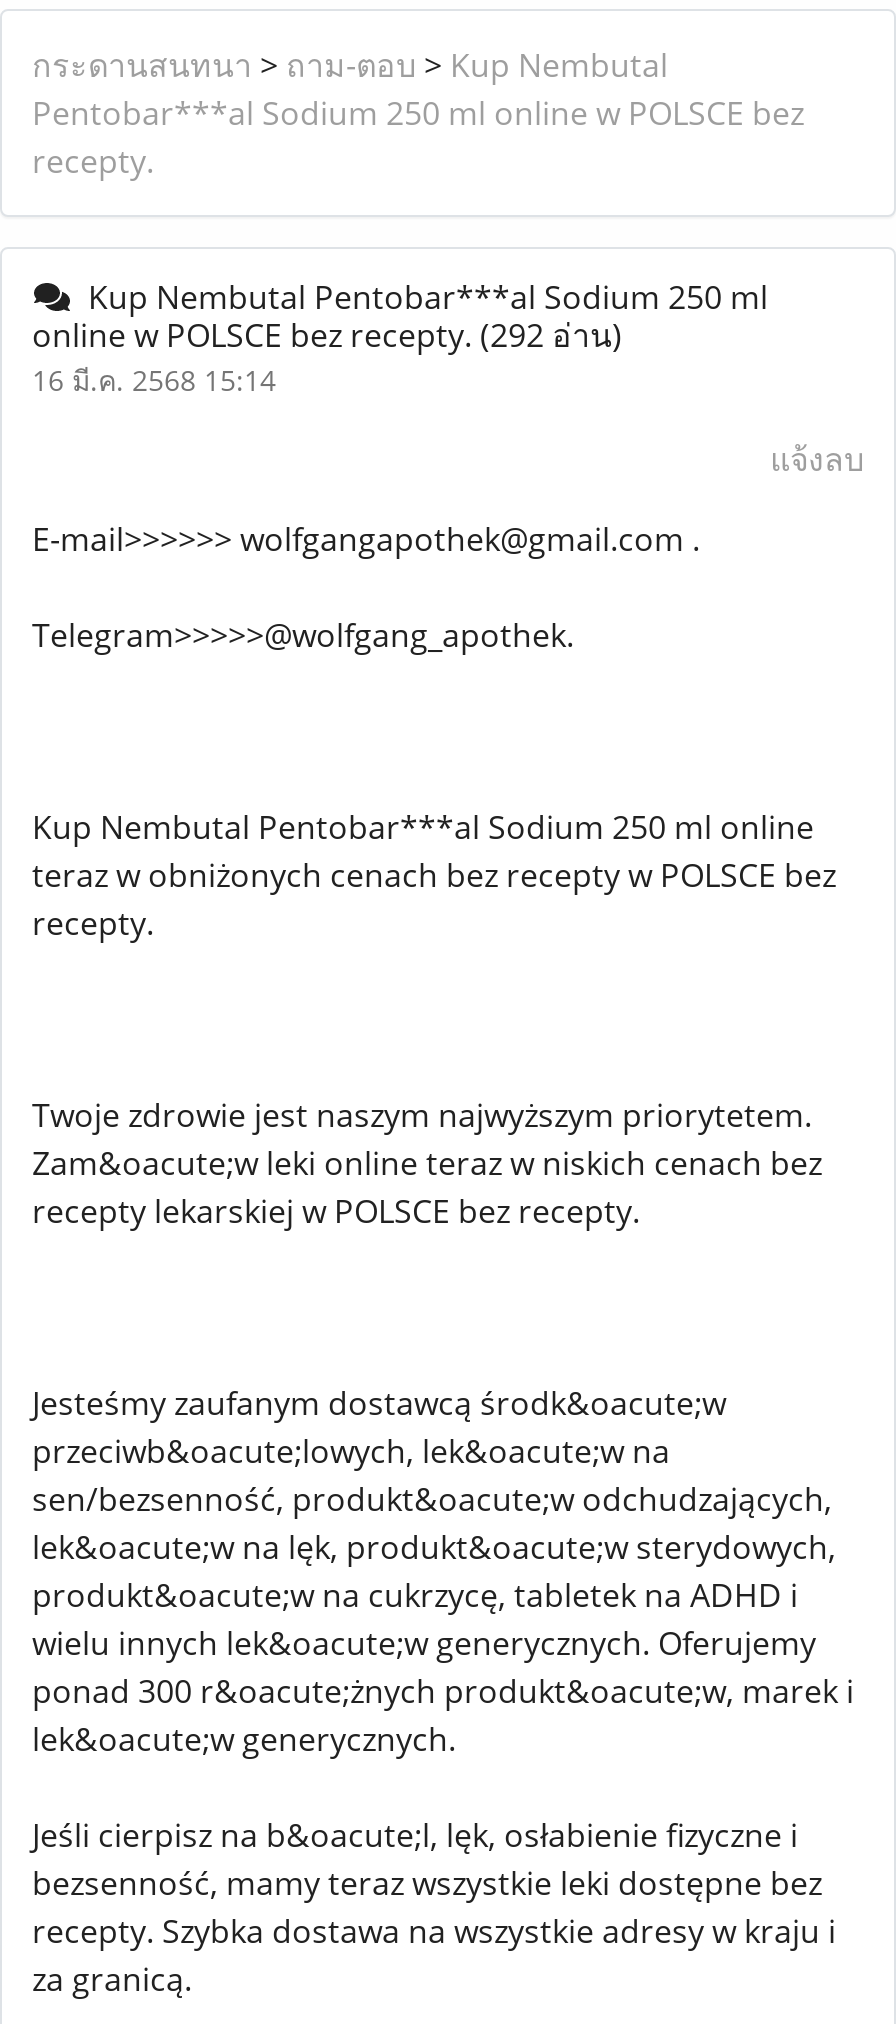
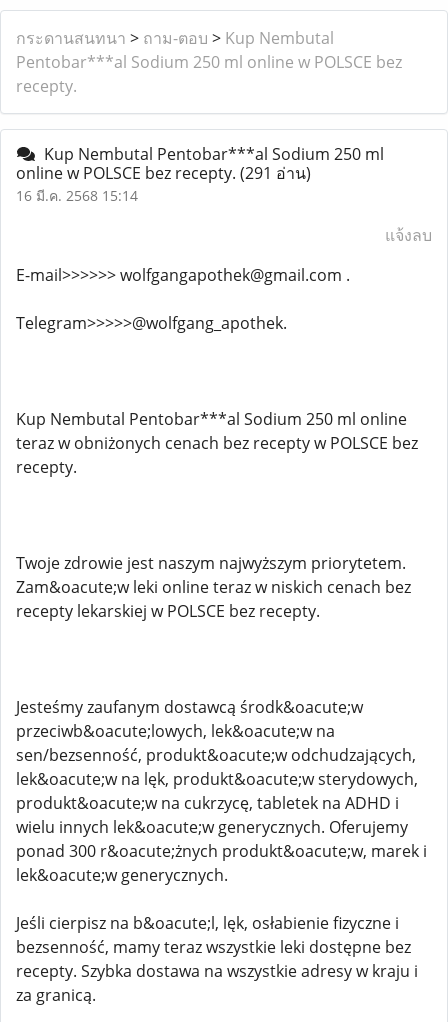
[32,313,622,357] online w POLSCE bez recepty. (292 อ่าน) -> [16,162,311,184] online w POLSCE bez recepty. (291 อ่าน)

